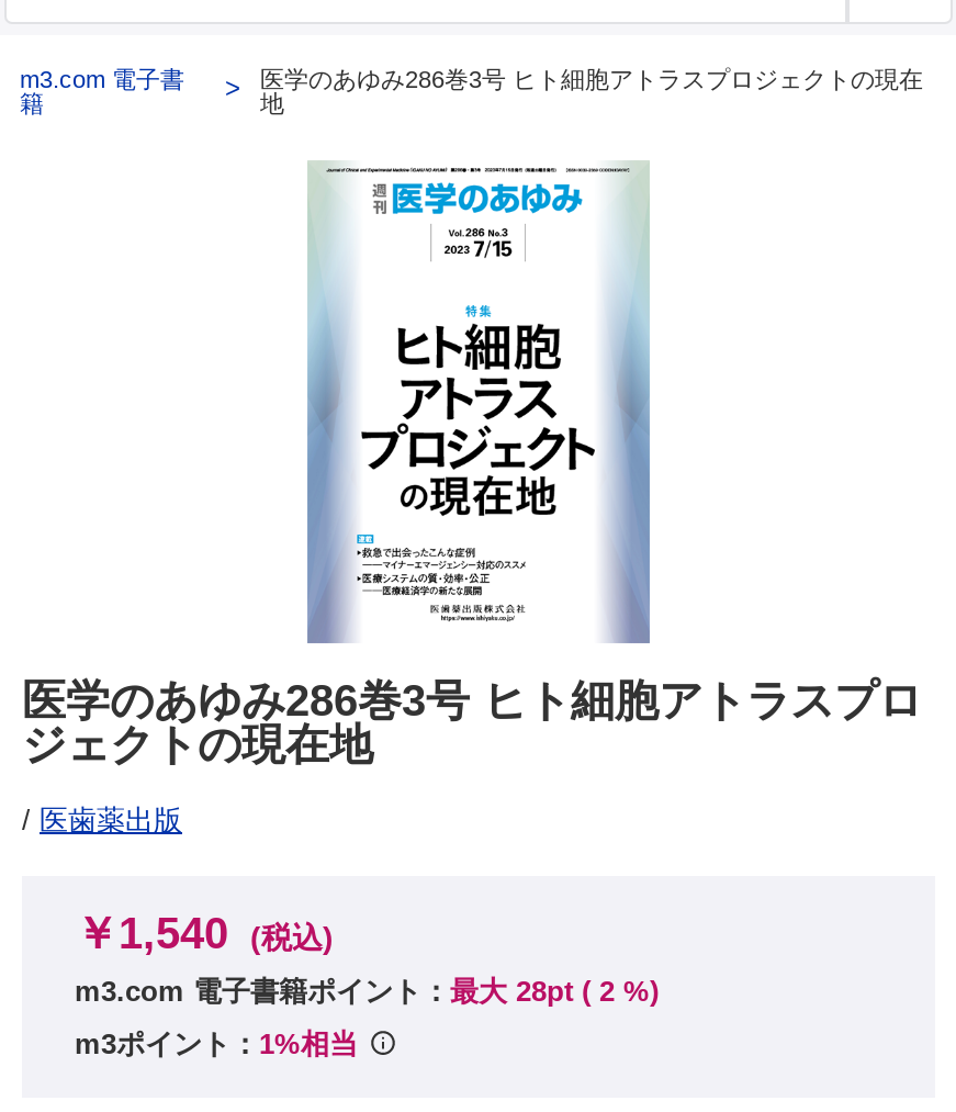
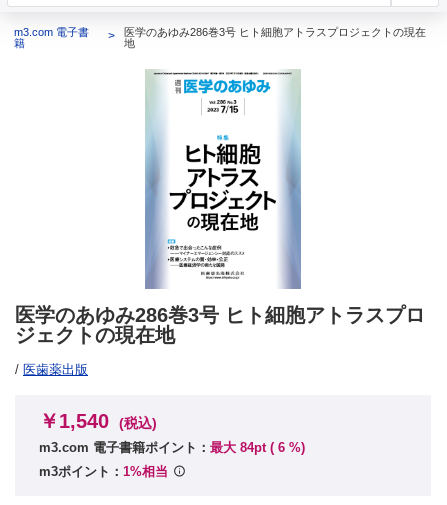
[75,975,659,1008] m3.com 電子書籍ポイント：最大 28pt (2%) -> [39,440,305,455] m3.com 電子書籍ポイント：最大 84pt (6%)

